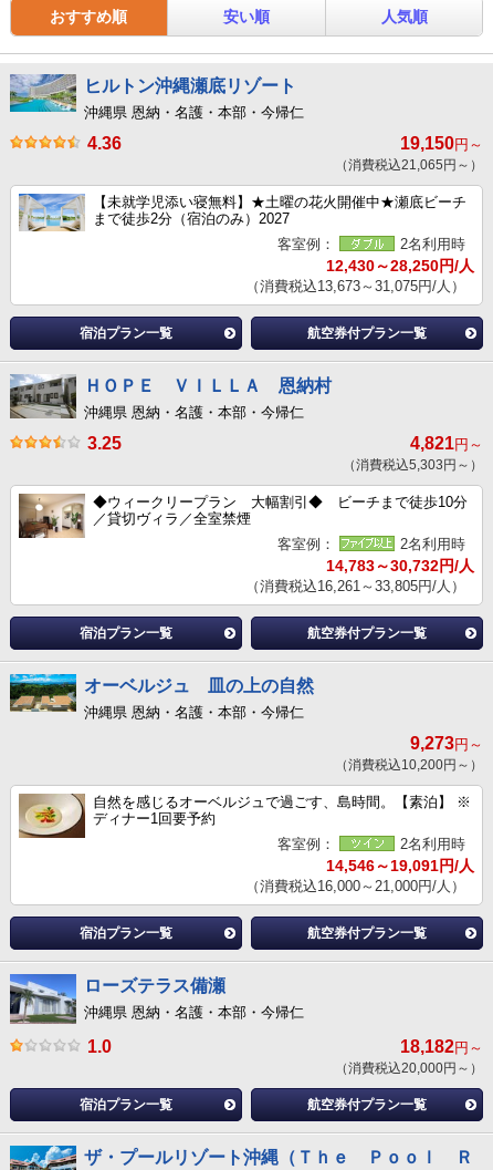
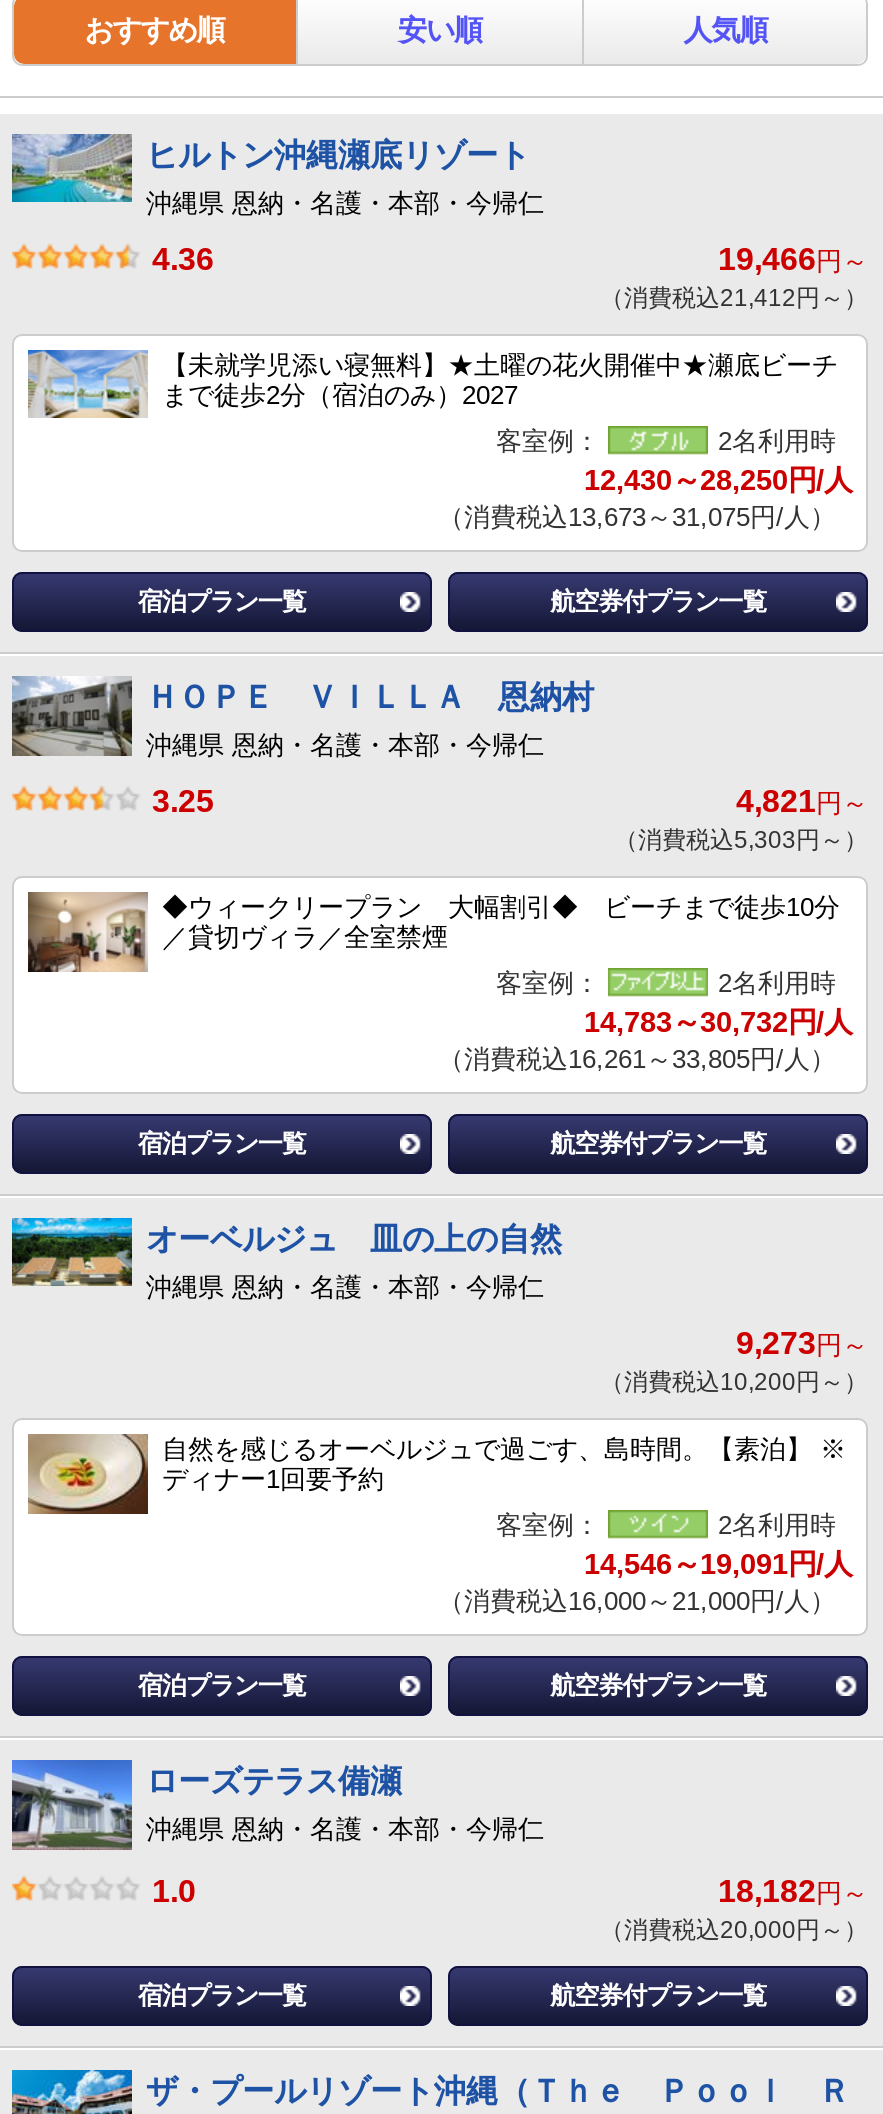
[400,134,483,153] 19,150円～ -> [718,242,868,276] 19,466円～
[335,157,483,173] （消費税込21,065円～） -> [600,284,868,312] （消費税込21,412円～）

